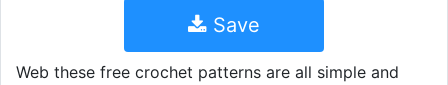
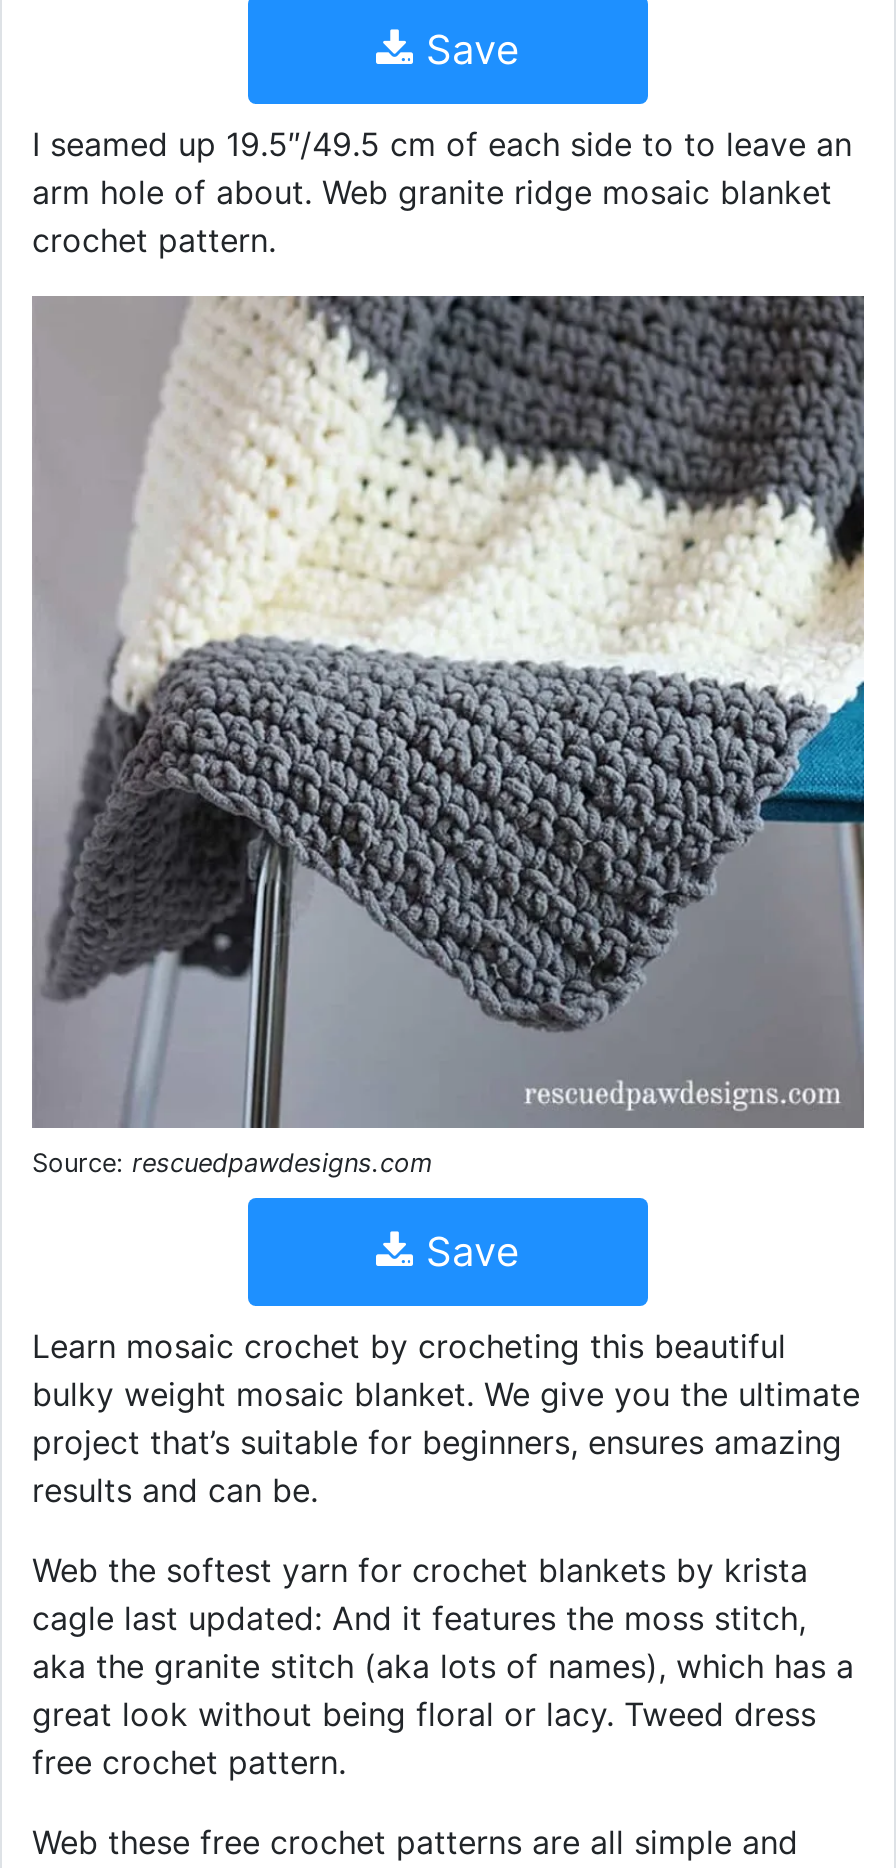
none -> [30,294,866,1783] [image] | Source: rescuedpawdesigns.com | Save | Learn mosaic crochet by crocheting this beautiful | bulky weight mosaic blanket. We give you the ultimate | project that’s suitable for beginners, ensures amazing | results and can be. | Web the softest yarn for crochet blankets by krista | cagle last updated: And it features the moss stitch, | aka the granite stitch (aka lots of names), which has a | great look without being floral or lacy. Tweed dress | free crochet pattern.
none -> [32,125,852,261] I seamed up 19.5″/49.5 cm of each side to to leave an | arm hole of about. Web granite ridge mosaic blanket | crochet pattern.

